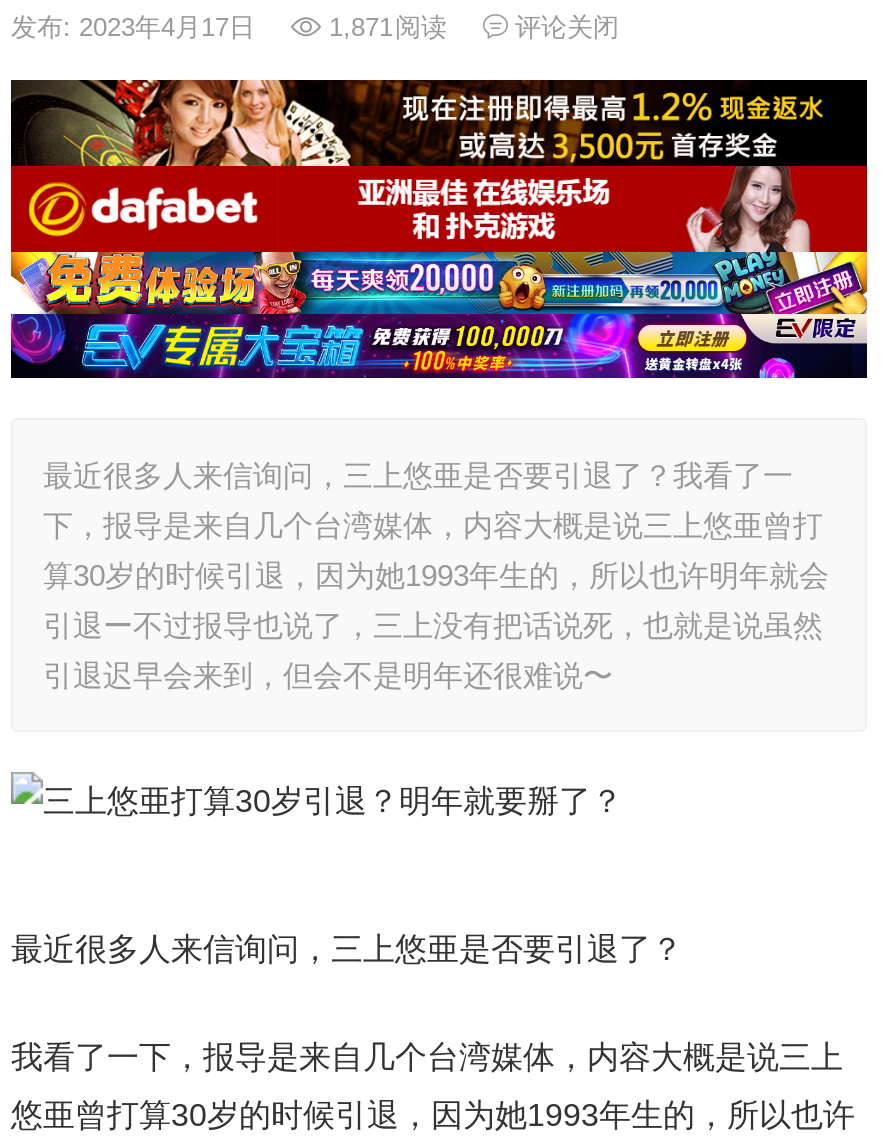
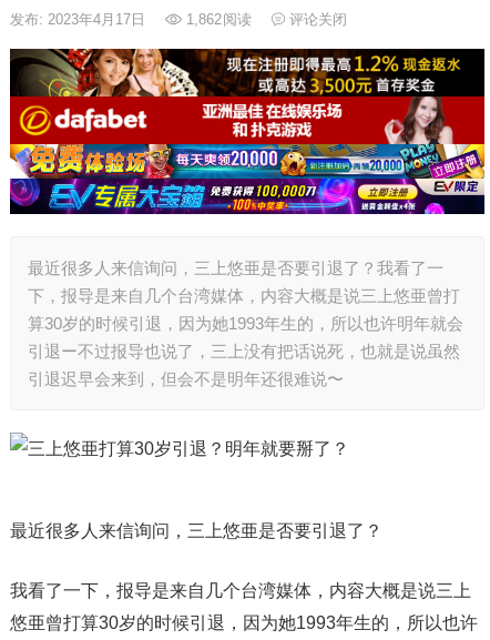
[11,12,619,42] 发布: 2023年4月17日 1,871阅读 评论关闭 -> [10,11,347,28] 发布: 2023年4月17日 1,862阅读 评论关闭

